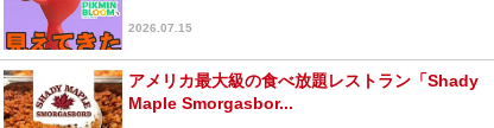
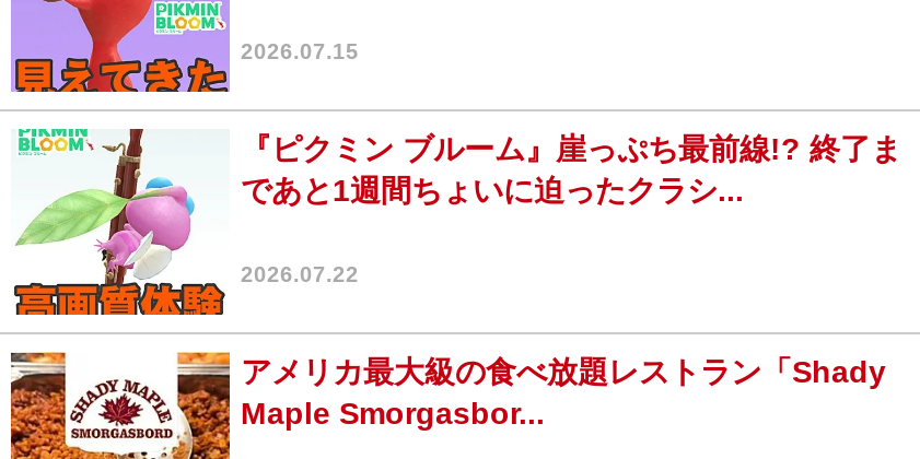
none -> [11,127,901,317] [image] | 『ピクミン ブルーム』崖っぷち最前線!? 終了ま | であと1週間ちょいに迫ったクラシ... | 2026.07.22

